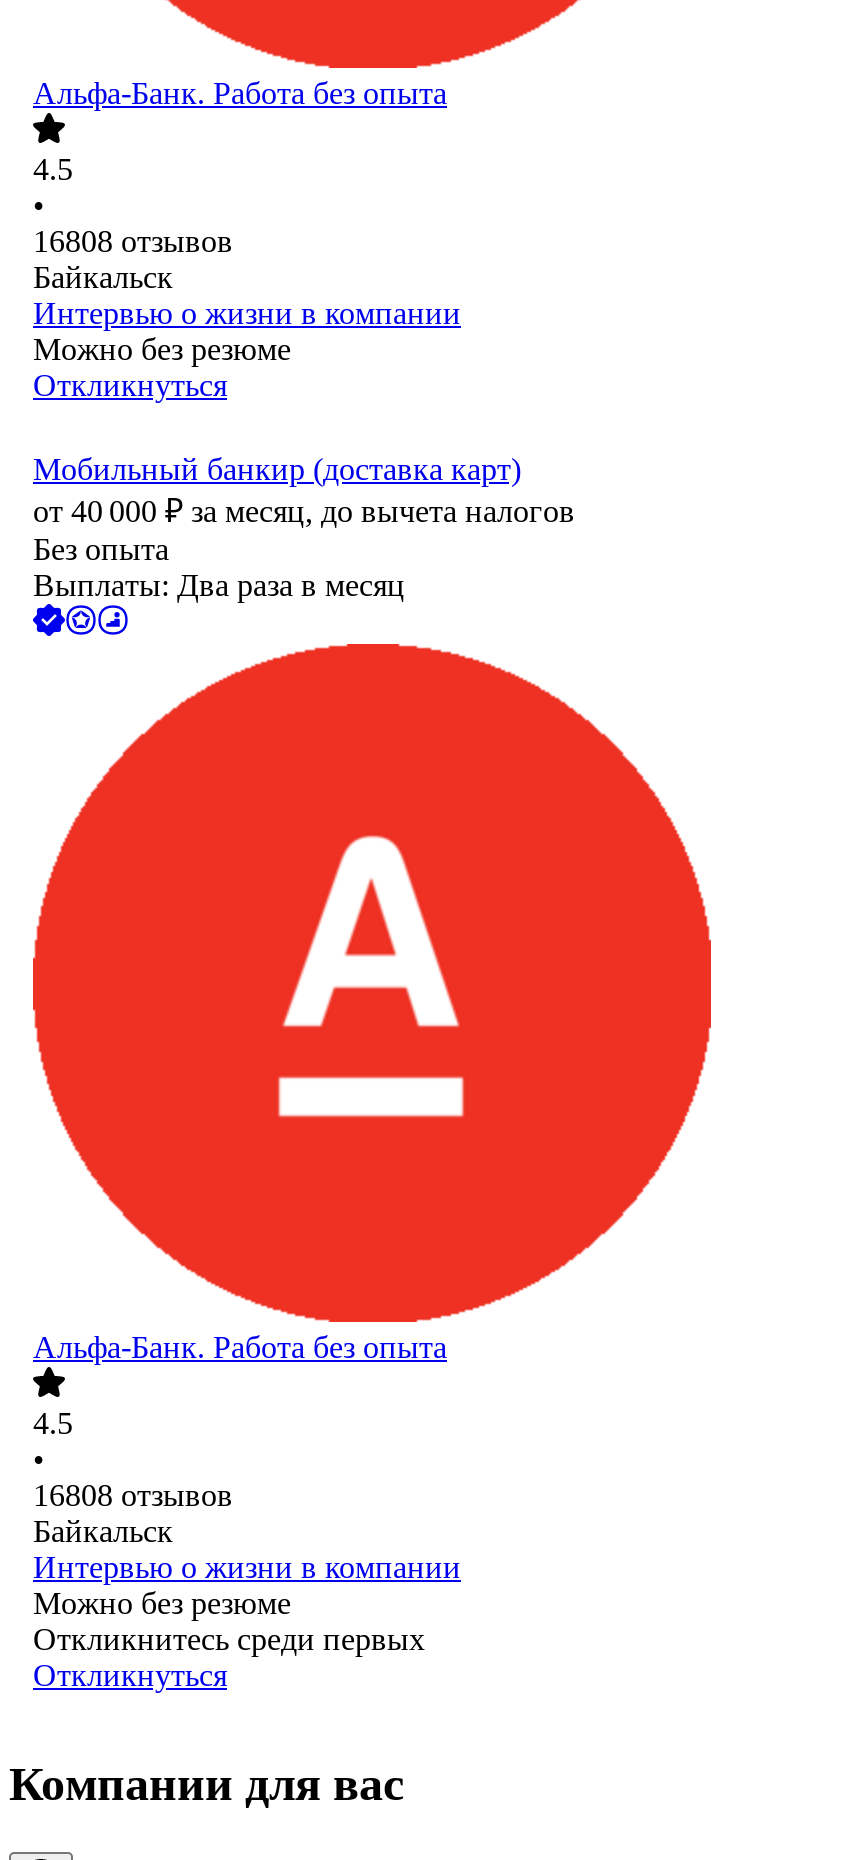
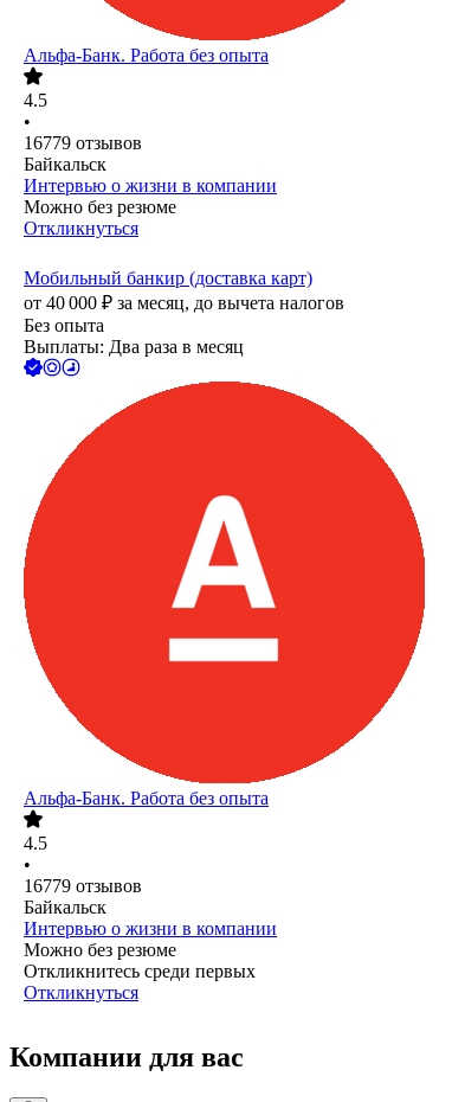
[33,225,233,259] 16808 отзывов -> [24,133,142,153] 16779 отзывов
[33,1479,233,1513] 16808 отзывов -> [24,876,142,896] 16779 отзывов

